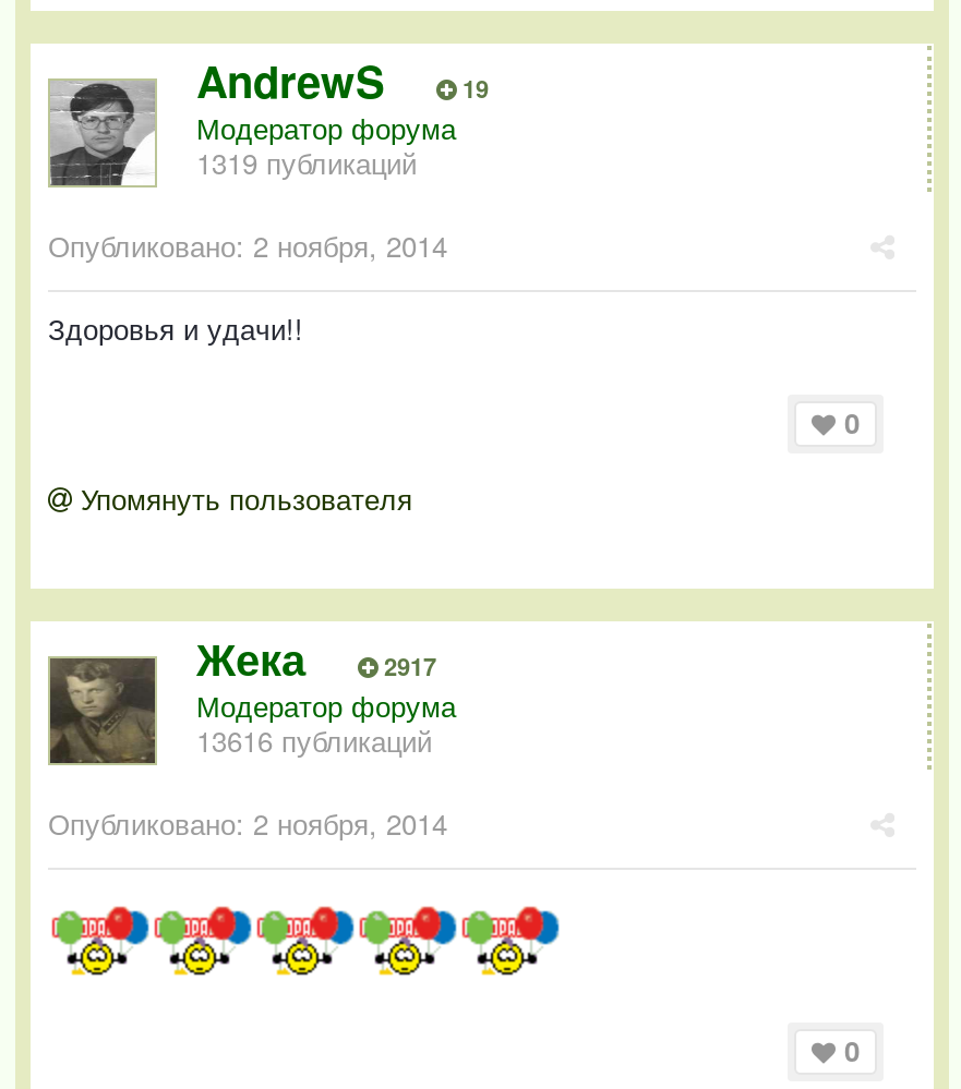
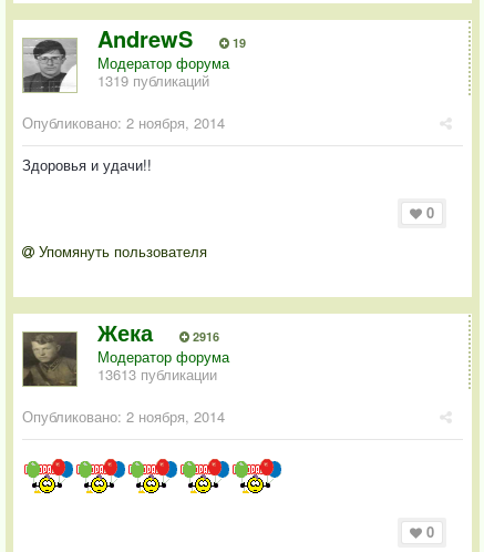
[377,650,436,683] 2917 -> [189,328,219,345] 2916
[196,720,432,761] 13616 публикаций -> [97,364,217,385] 13613 публикации

